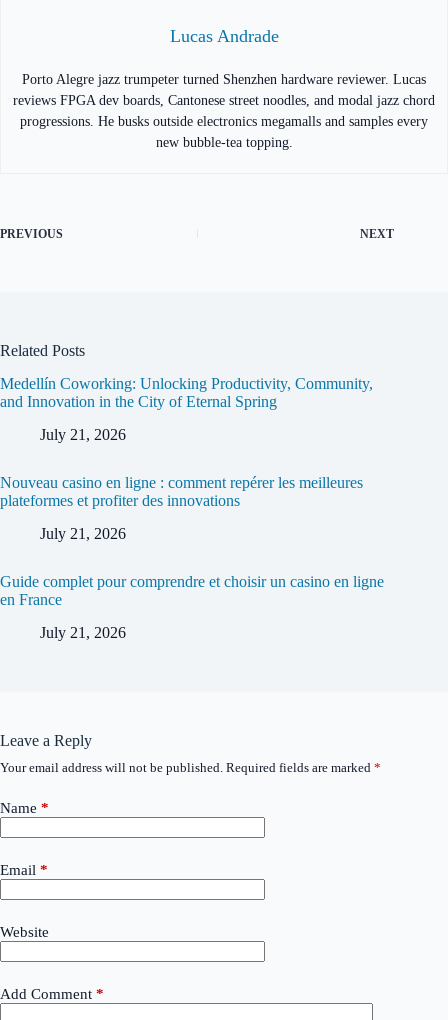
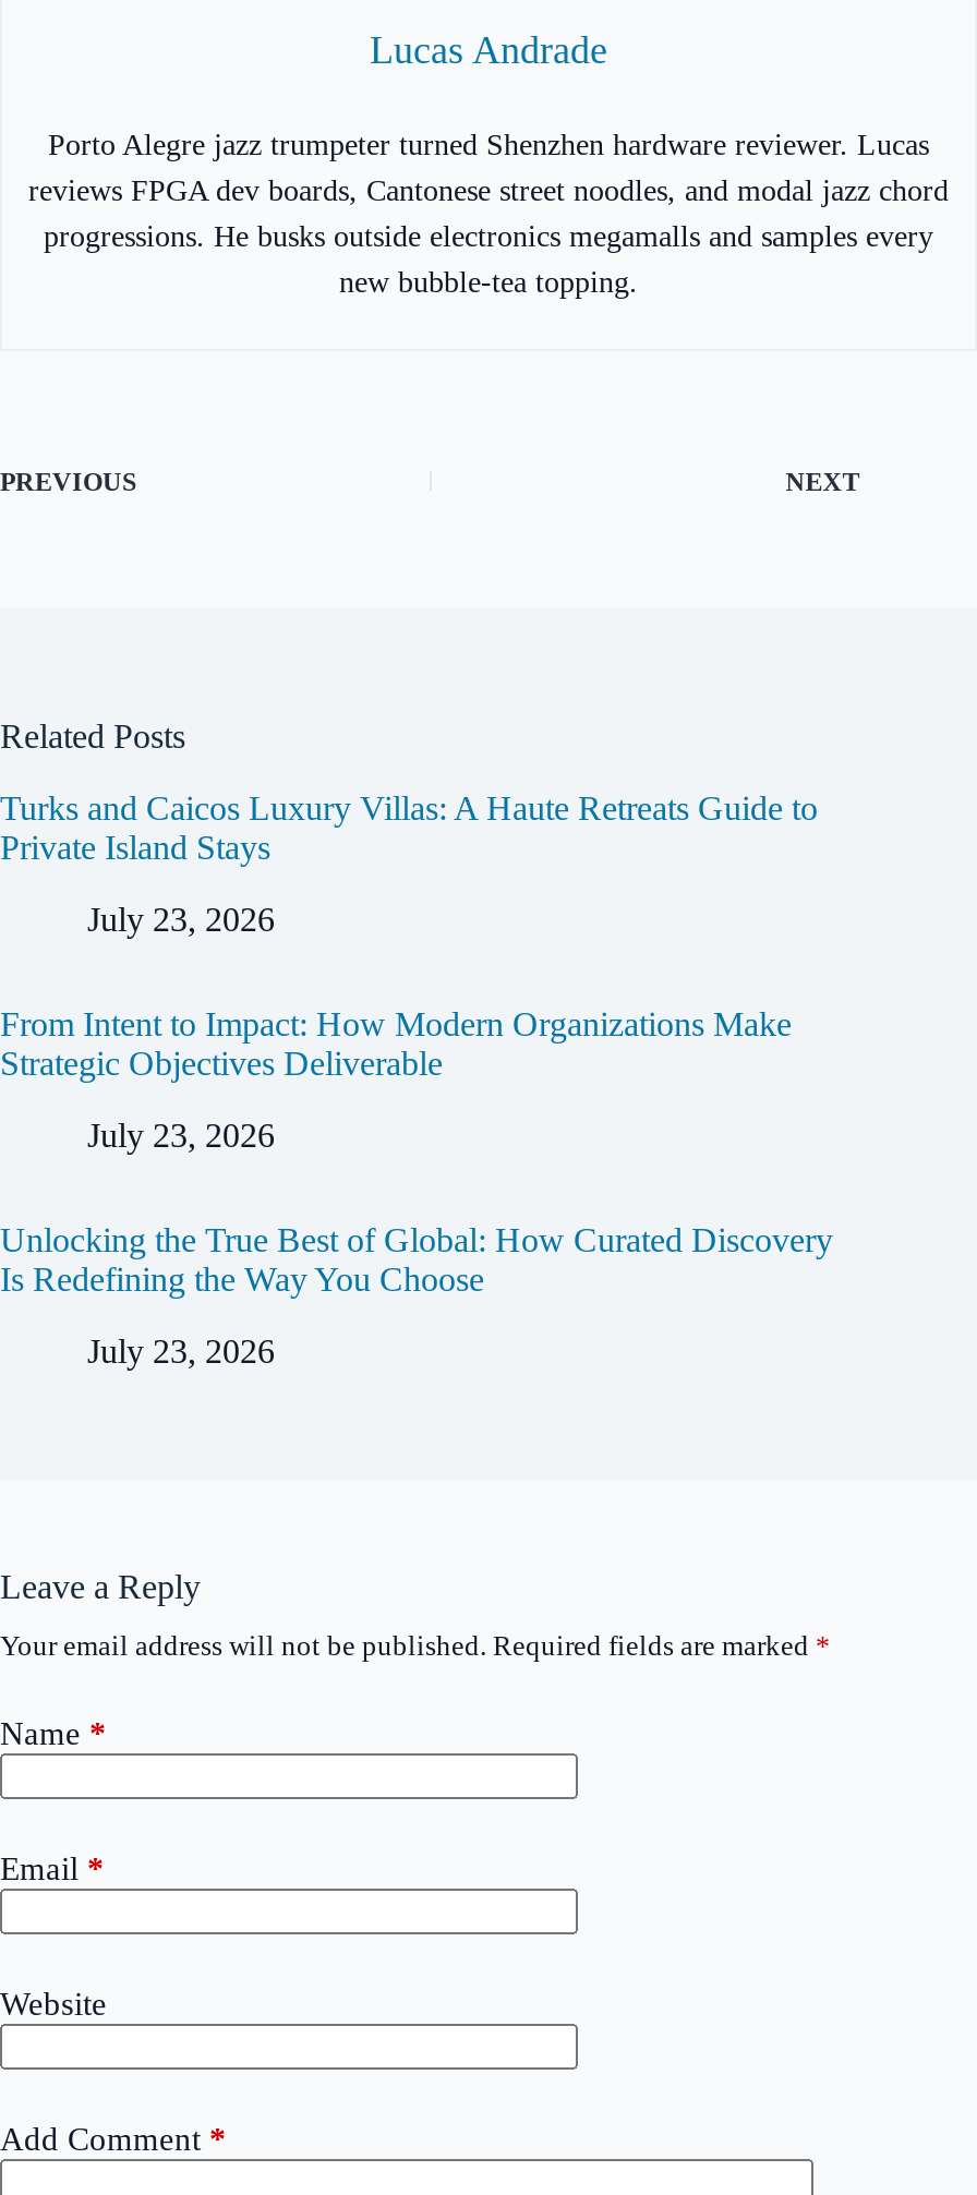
[0,375,373,410] Medellín Coworking: Unlocking Productivity, Community, | and Innovation in the City of Eternal Spring -> [0,790,818,866] Turks and Caicos Luxury Villas: A Haute Retreats Guide to | Private Island Stays
[40,426,126,443] July 21, 2026 -> [87,901,275,938] July 23, 2026
[0,474,363,509] Nouveau casino en ligne : comment repérer les meilleures | plateformes et profiter des innovations -> [0,1005,792,1082] From Intent to Impact: How Modern Organizations Make | Strategic Objectives Deliverable
[40,525,126,542] July 21, 2026 -> [87,1116,275,1153] July 23, 2026
[0,573,384,608] Guide complet pour comprendre et choisir un casino en ligne | en France -> [0,1221,833,1297] Unlocking the True Best of Global: How Curated Discovery | Is Redefining the Way You Choose
[40,624,126,641] July 21, 2026 -> [87,1332,275,1369] July 23, 2026

